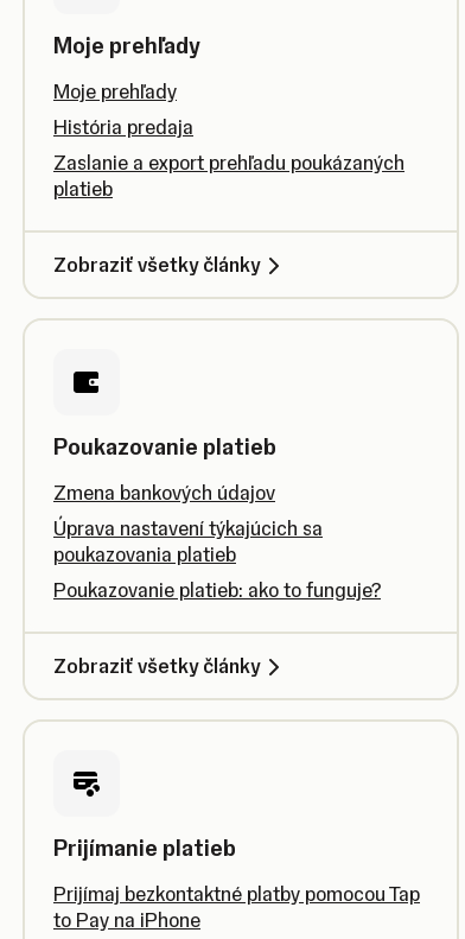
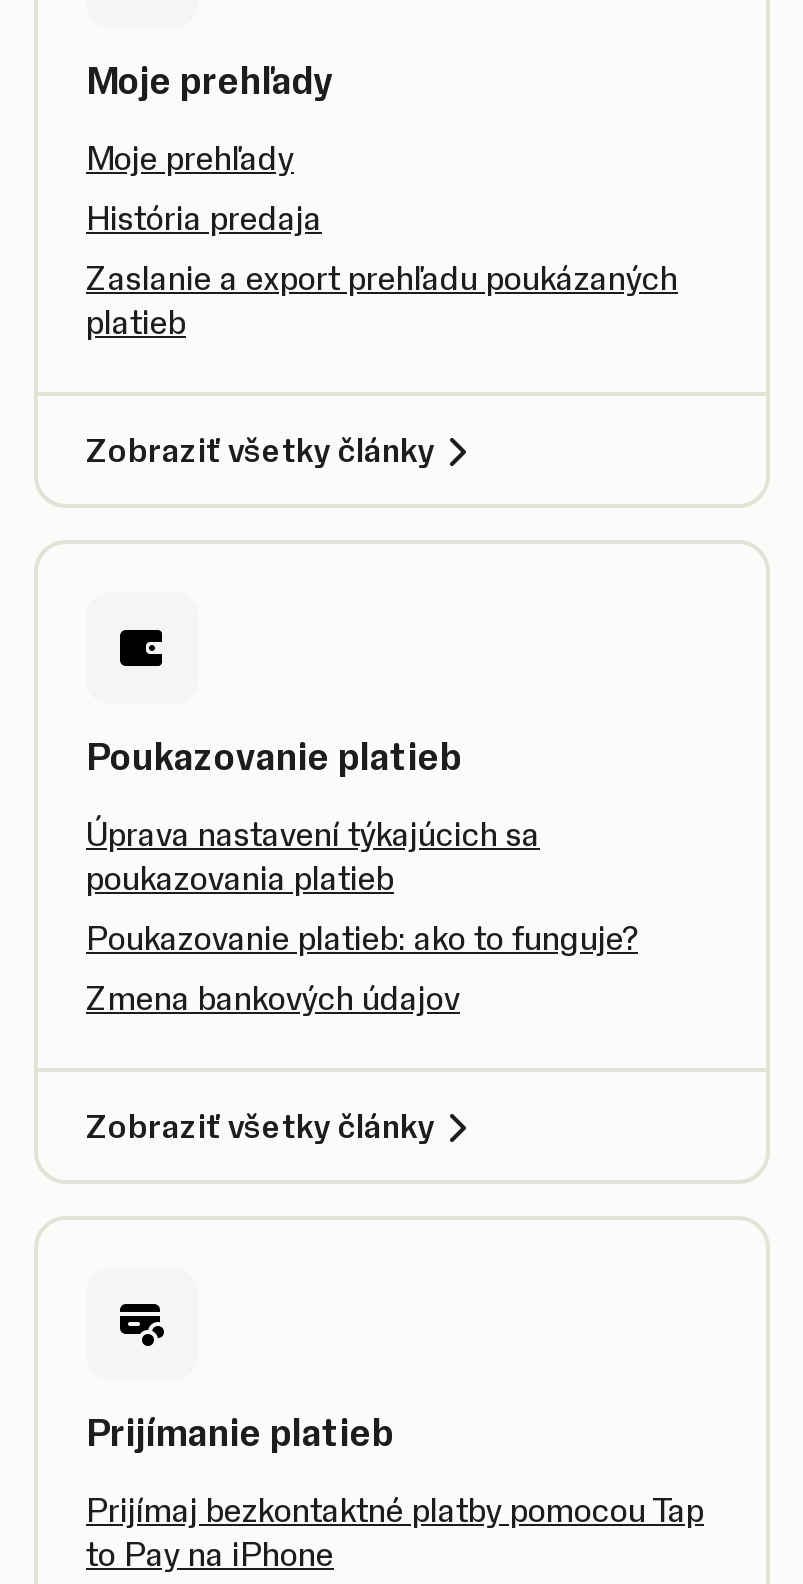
moved [53,481,275,505] -> [86,978,460,1018]: Zmena bankových údajov
moved [53,516,381,602] -> [86,814,638,958]: Úprava nastavení týkajúcich sa | poukazovania platieb | Poukazovanie platieb: ako to funguje?

